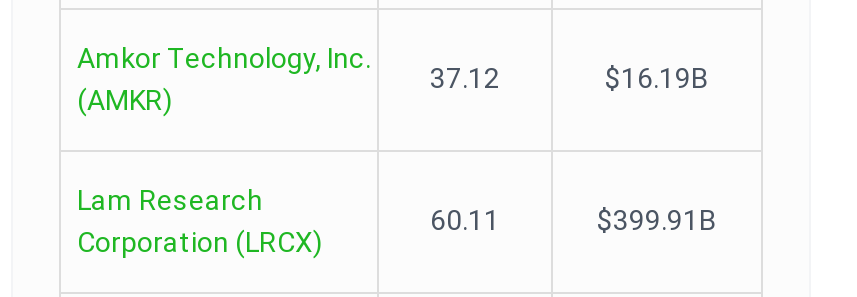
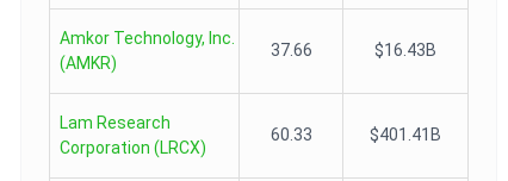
[430,62,709,94] 37.12 | $16.19B -> [270,40,436,60] 37.66 | $16.43B
[430,204,717,236] 60.11 | $399.91B -> [270,125,441,144] 60.33 | $401.41B

